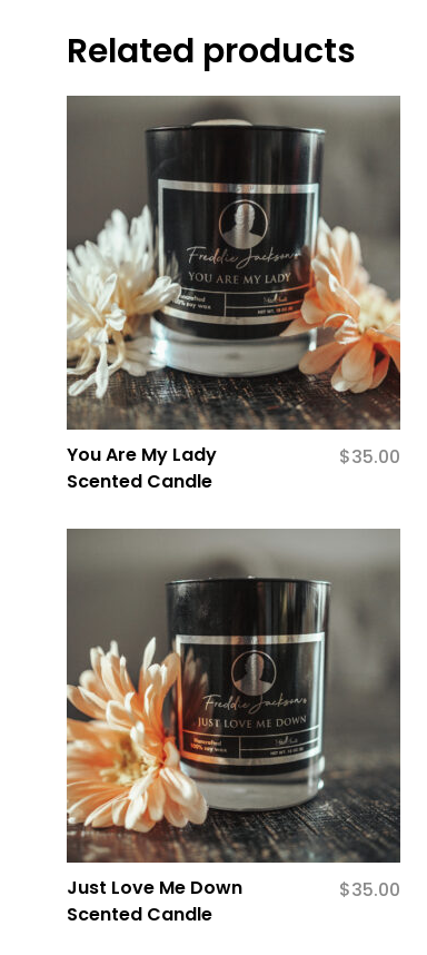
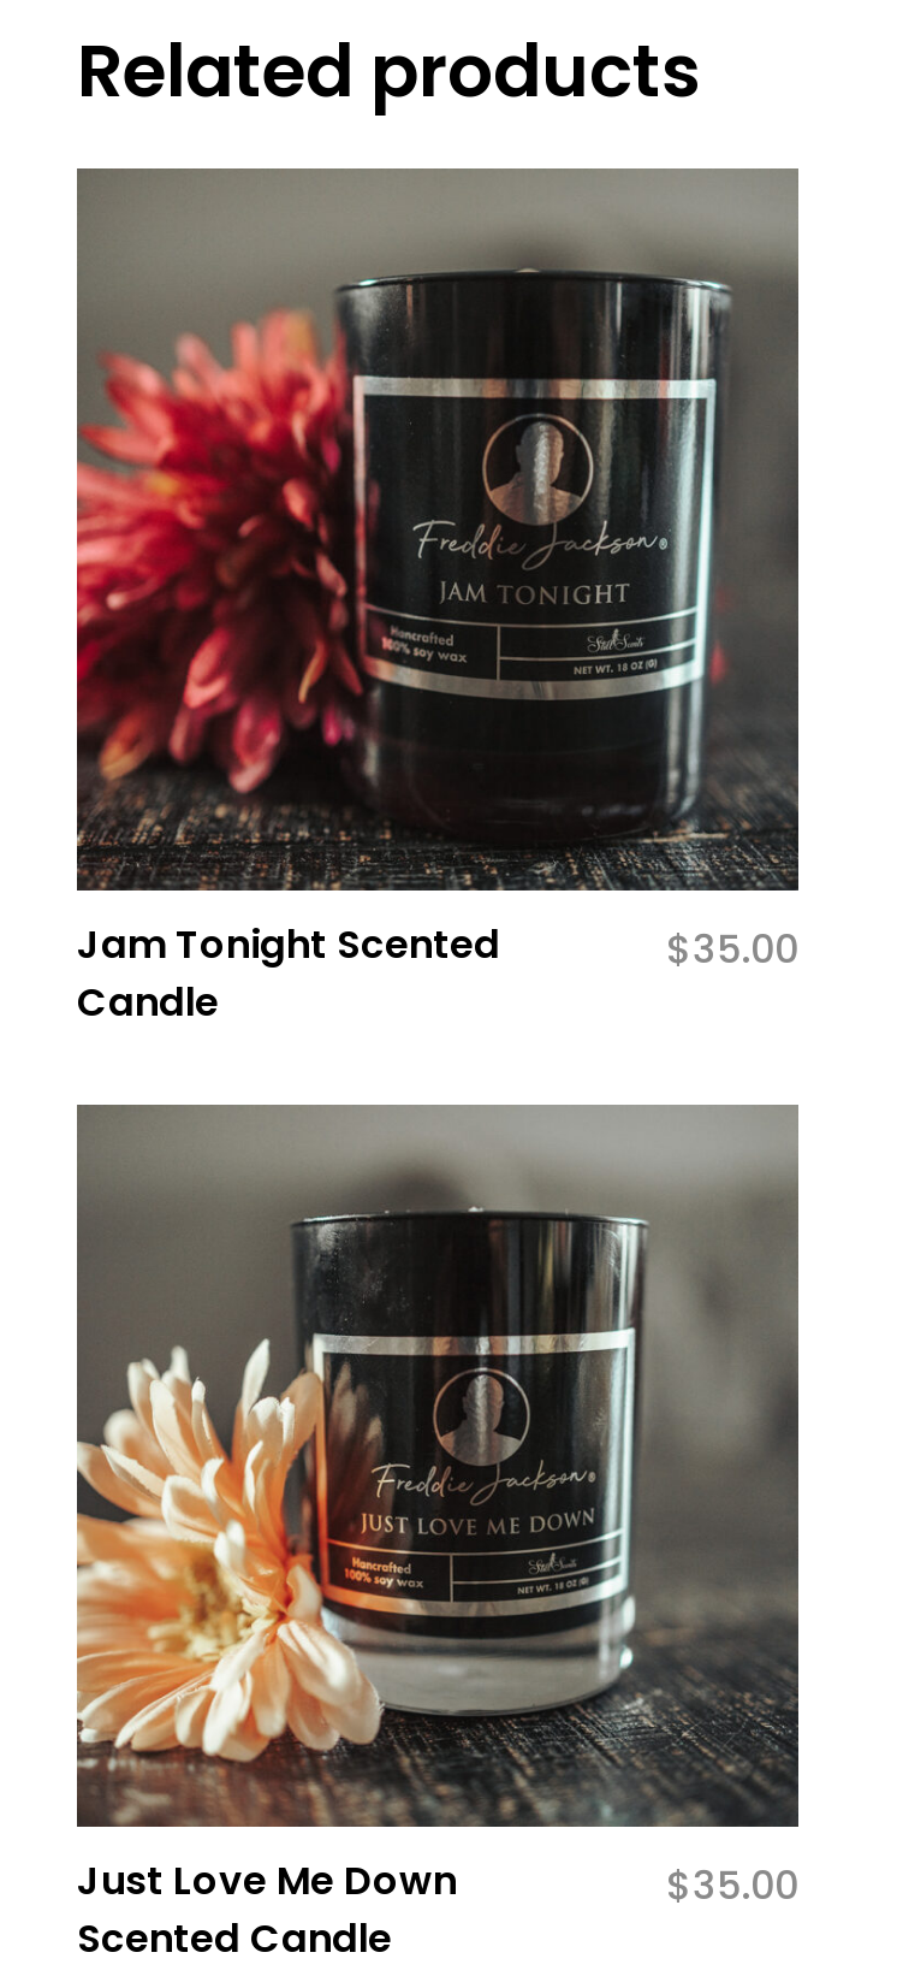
[66,99,401,494] [image] | You Are My Lady | Scented Candle -> [75,178,801,1030] [image] | Jam Tonight Scented | Candle

